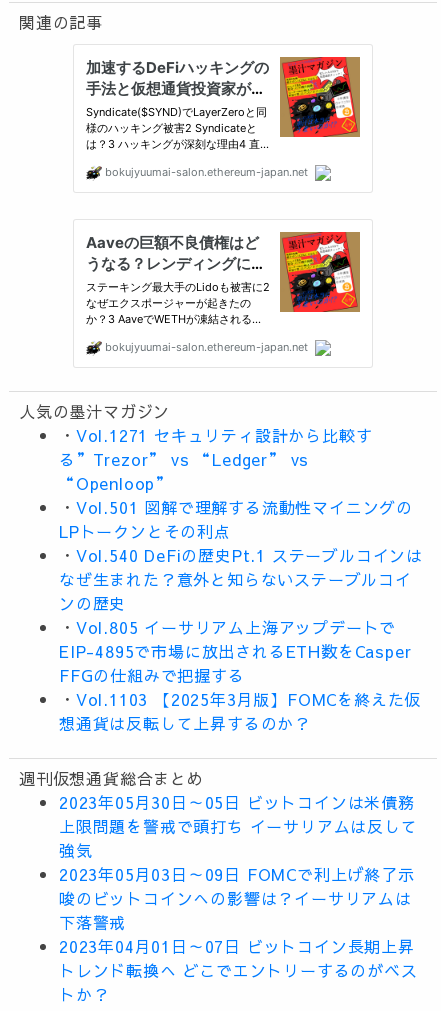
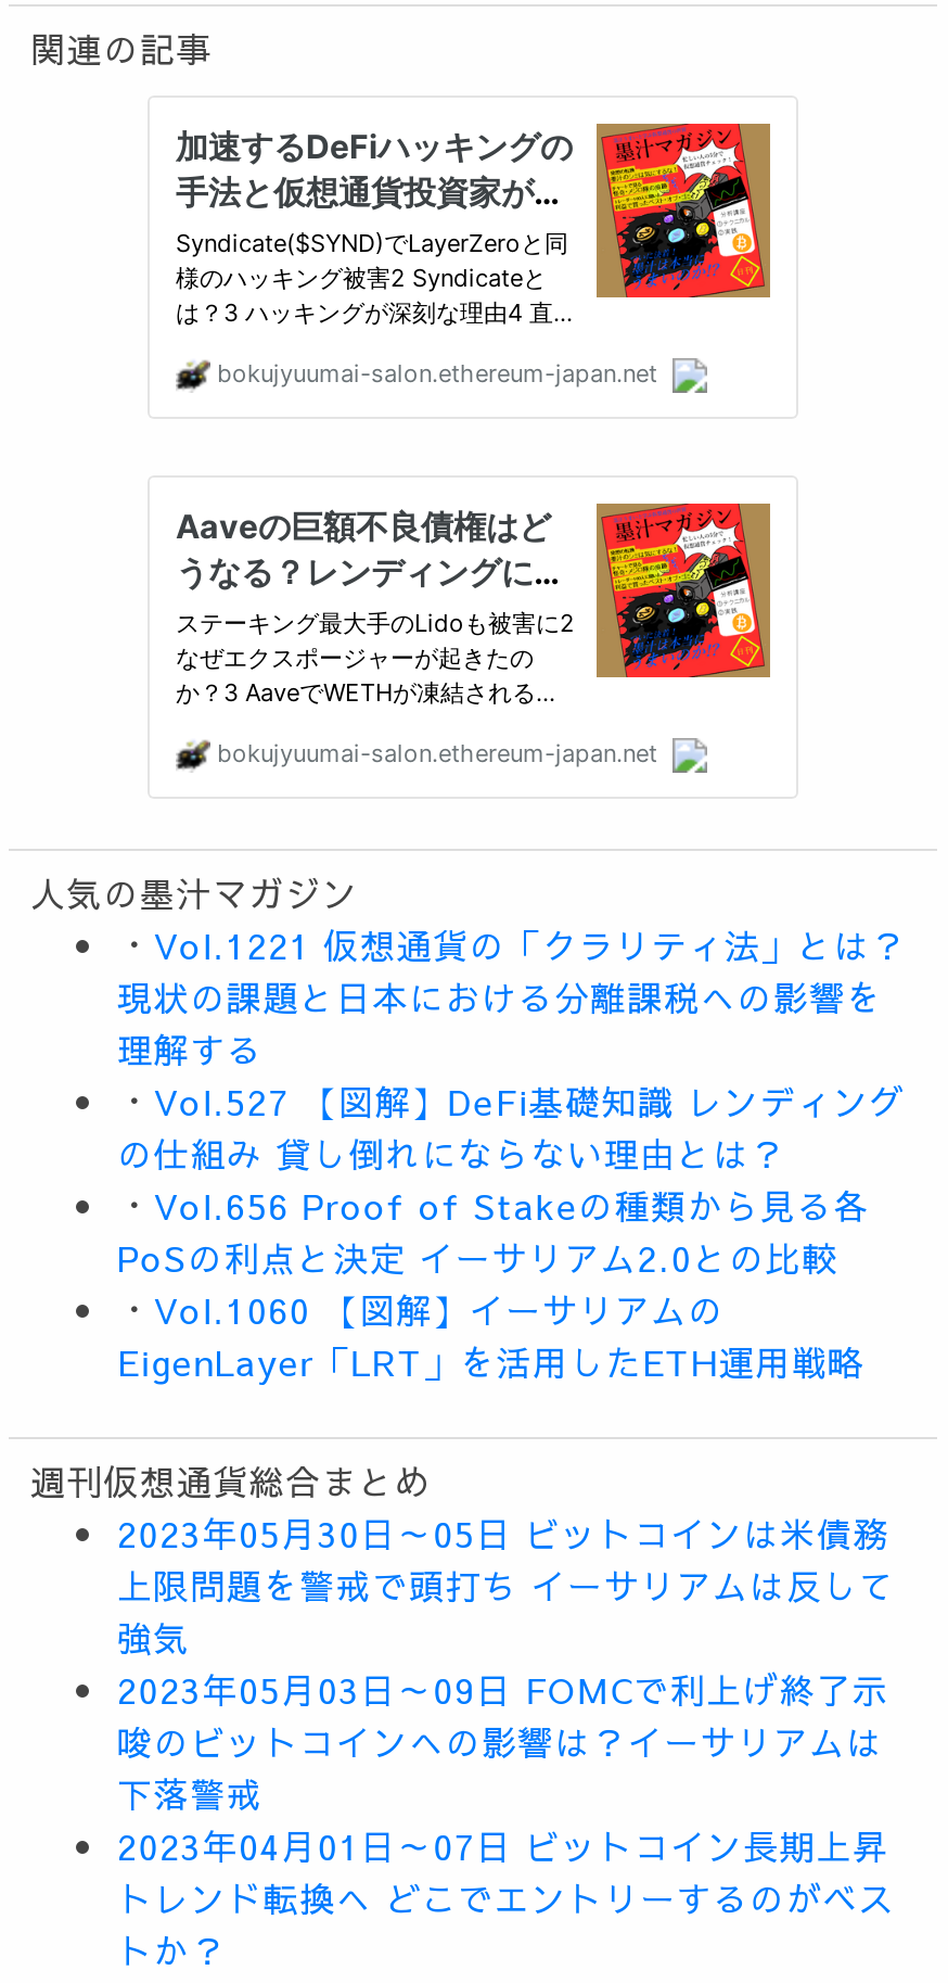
[59,423,423,733] ・Vol.1271 セキュリティ設計から比較す | る”Trezor” vs “Ledger” vs | “Openloop” | ・Vol.501 図解で理解する流動性マイニングの | LPトークンとその利点 | ・Vol.540 DeFiの歴史Pt.1 ステーブルコインは | なぜ生まれた？意外と知らないステーブルコイ | ンの歴史 | ・Vol.805 イーサリアム上海アップデートで | EIP-4895で市場に放出されるETH数をCasper | FFGの仕組みで把握する | ・Vol.1103 【2025年3月版】FOMCを終えた仮 | 想通貨は反転して上昇するのか？ -> [117,919,906,1384] ・Vol.1221 仮想通貨の「クラリティ法」とは？ | 現状の課題と日本における分離課税への影響を | 理解する | ・Vol.527 【図解】DeFi基礎知識 レンディング | の仕組み 貸し倒れにならない理由とは？ | ・Vol.656 Proof of Stakeの種類から見る各 | PoSの利点と決定 イーサリアム2.0との比較 | ・Vol.1060 【図解】イーサリアムの | EigenLayer「LRT」を活用したETH運用戦略

